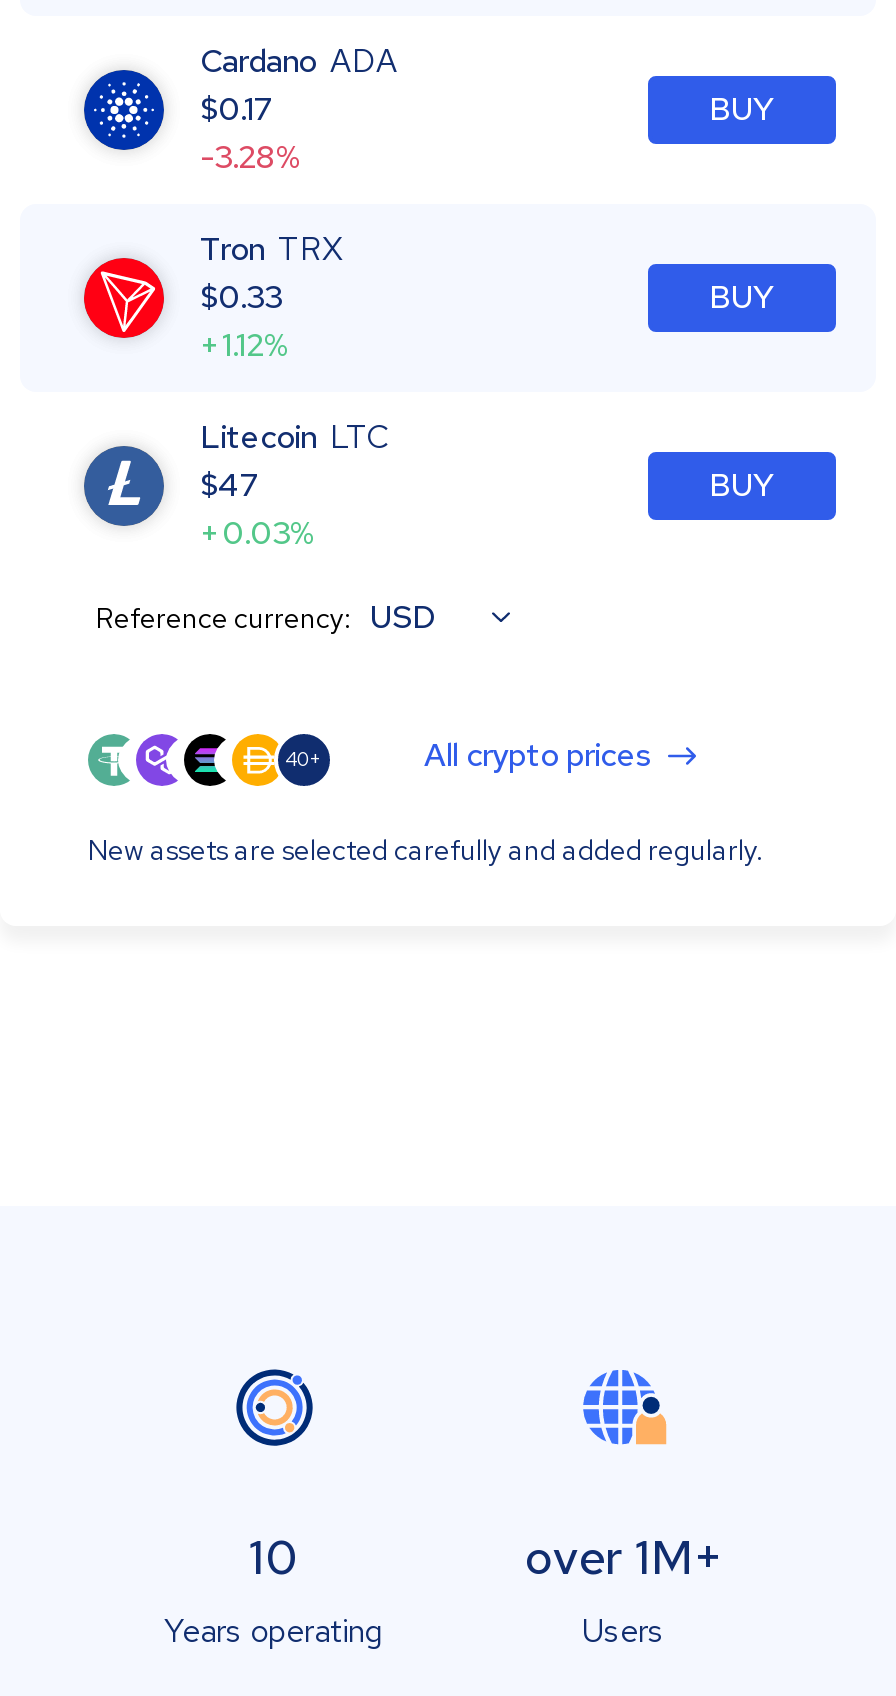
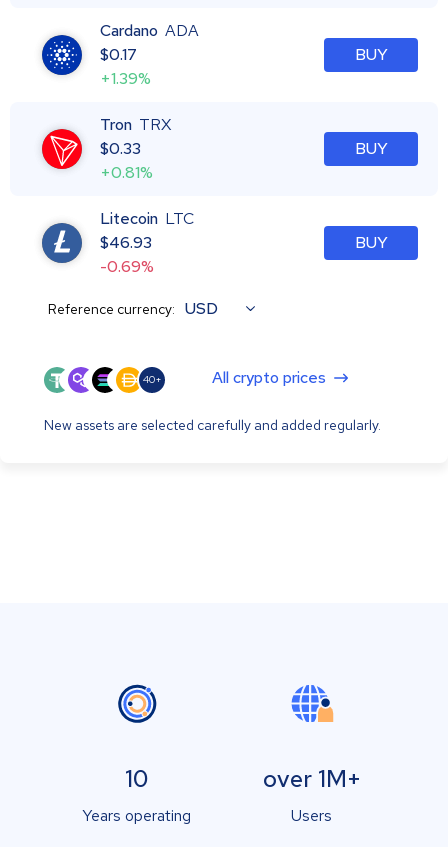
[200,136,302,178] -3.28% -> [100,68,151,89] +1.39%
[200,324,290,366] +1.12% -> [100,162,153,183] +0.81%
[200,464,260,506] $47 -> [100,232,152,253] $46.93
[200,512,316,554] +0.03% -> [100,256,154,277] -0.69%

